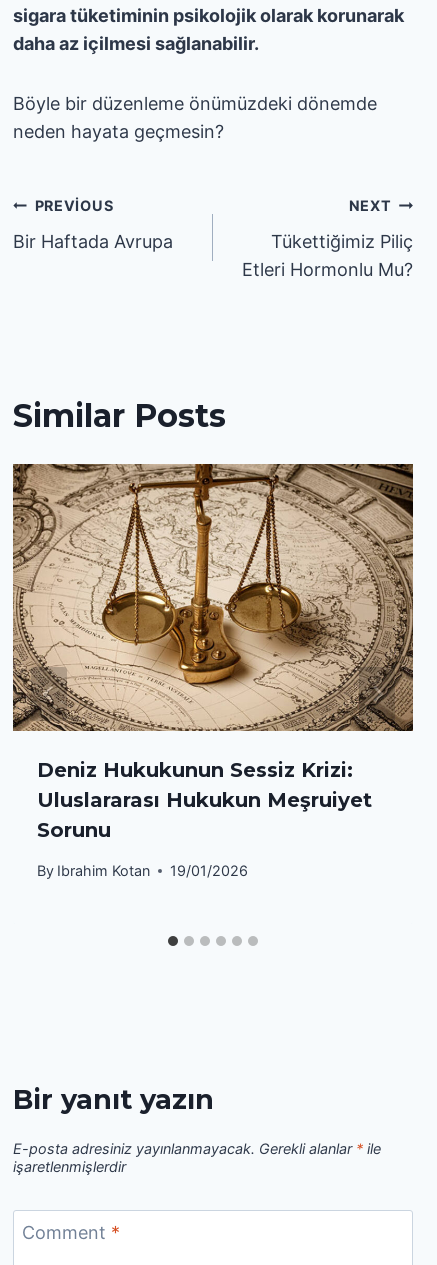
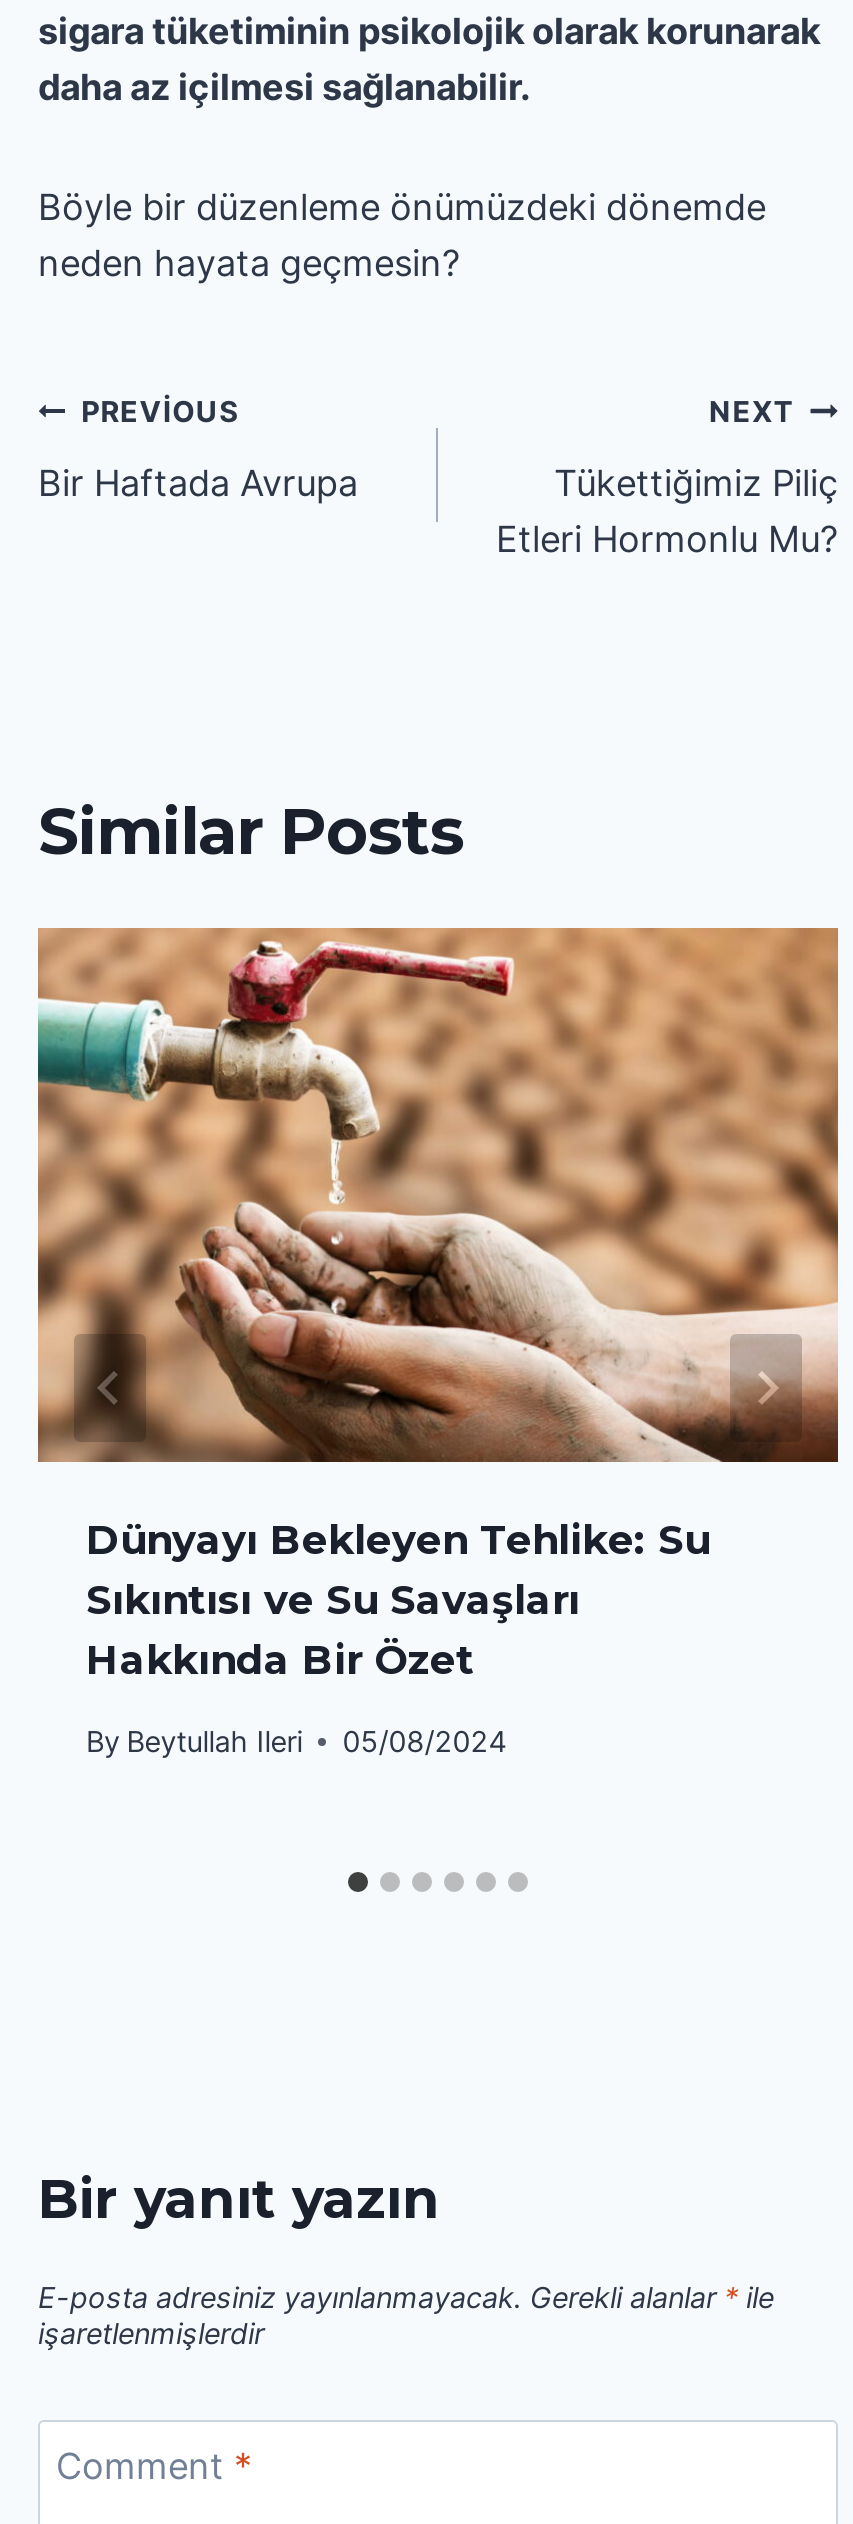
[12,463,414,842] [image] | Deniz Hukukunun Sessiz Krizi: | Uluslararası Hukukun Meşruiyet | Sorunu -> [36,926,840,1683] [image] | Dünyayı Bekleyen Tehlike: Su | Sıkıntısı ve Su Savaşları | Hakkında Bir Özet
[37,862,248,879] By Ibrahim Kotan | 19/01/2026 -> [86,1724,506,1758] By Beytullah Ileri | 05/08/2024

